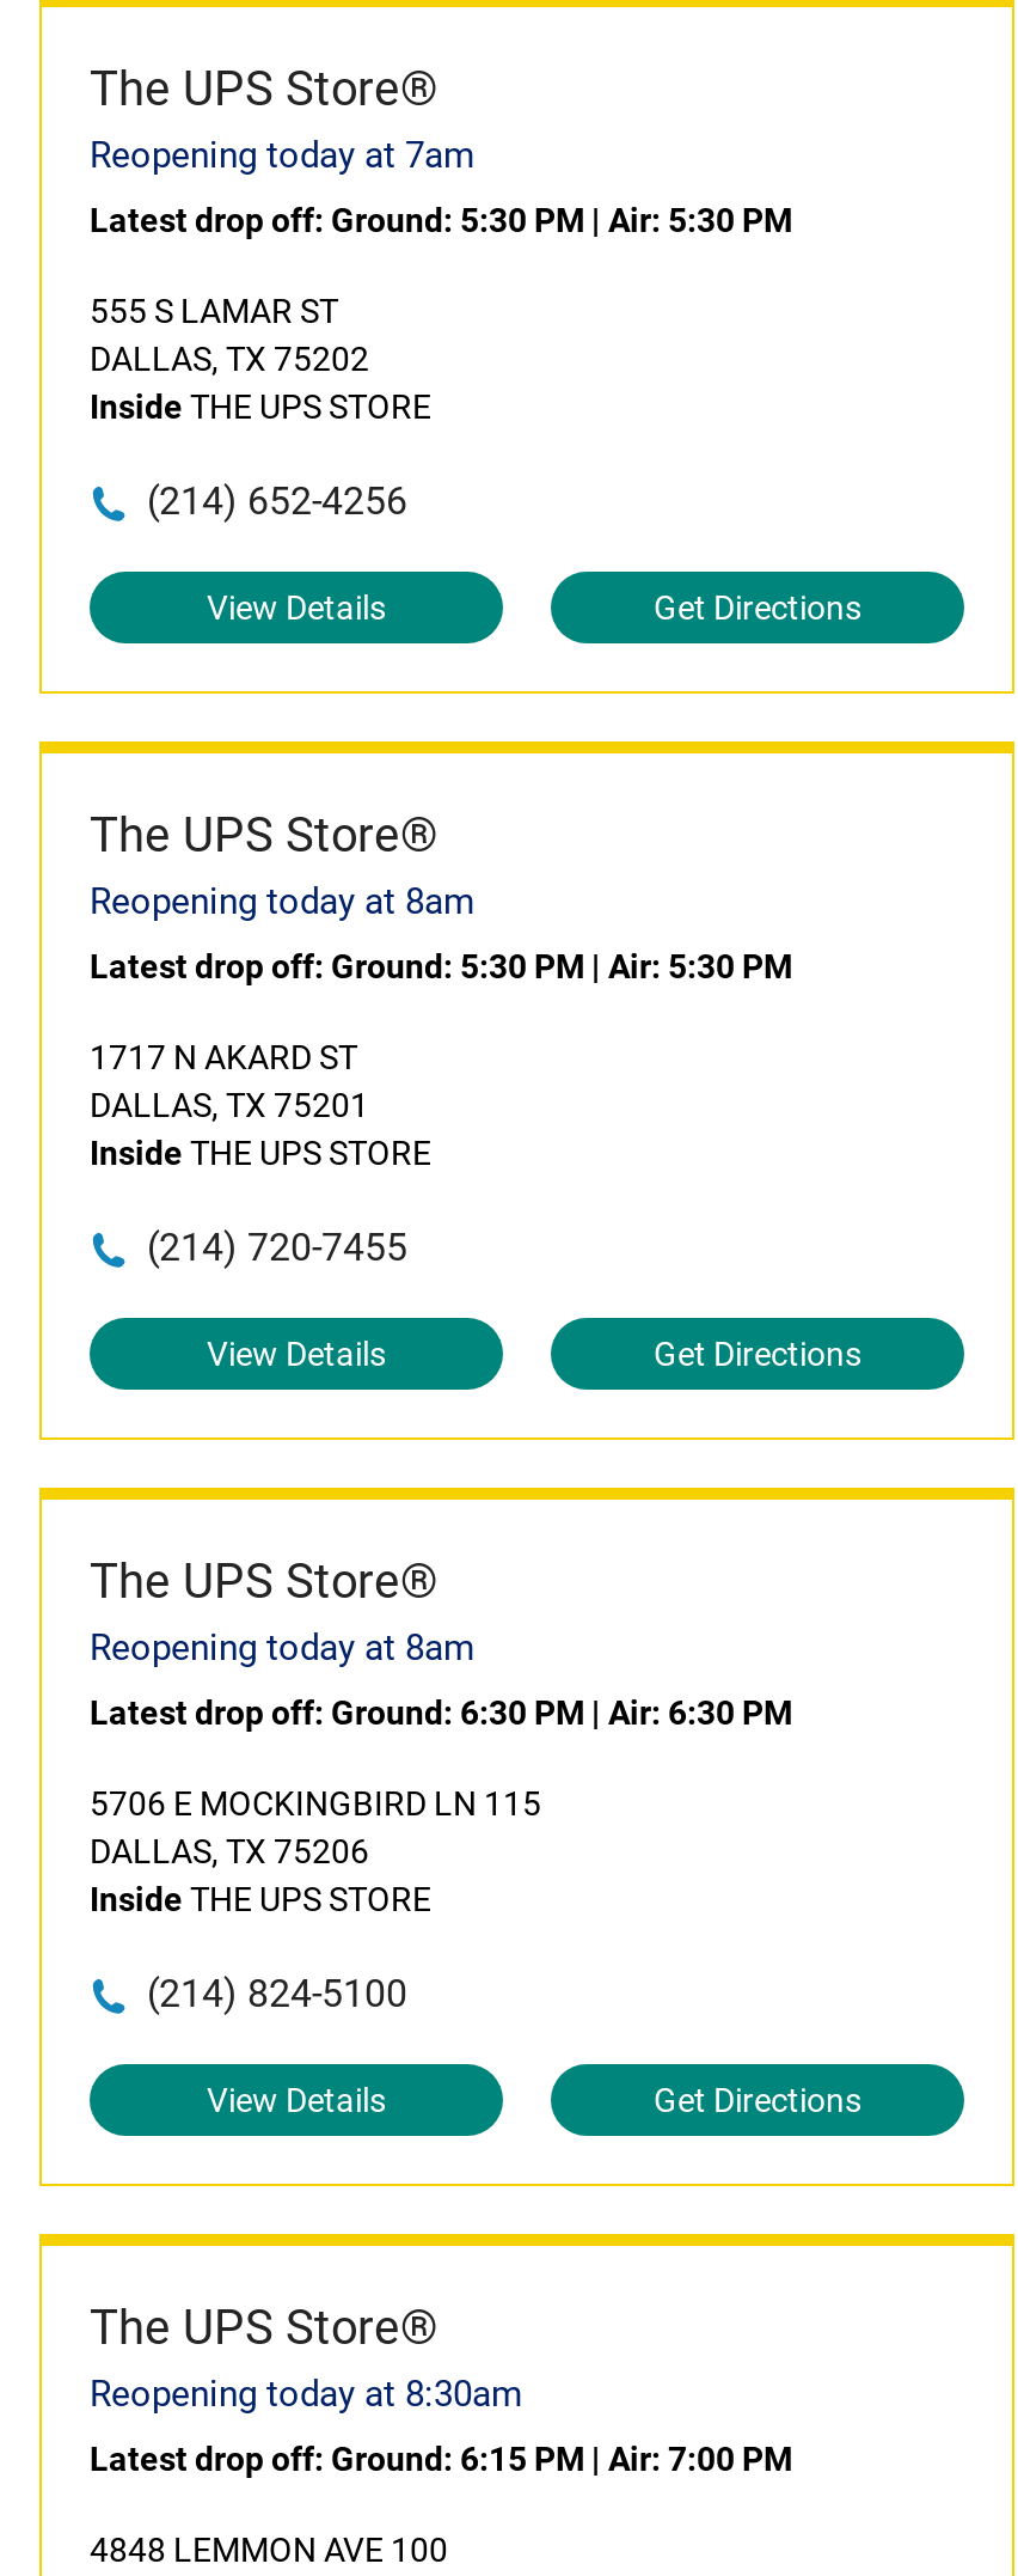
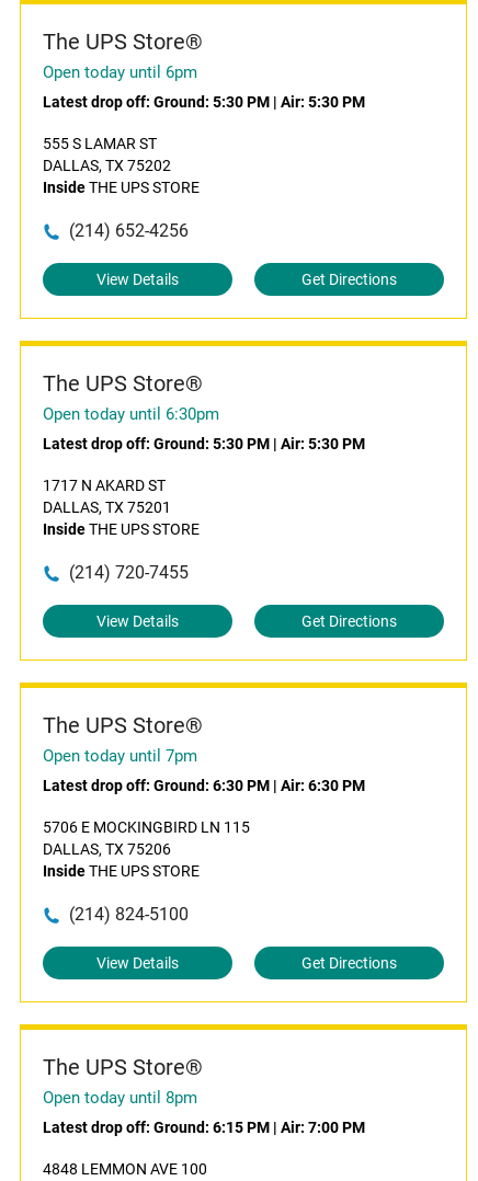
[90,134,474,177] Reopening today at 7am -> [43,62,197,82] Open today until 6pm
[90,880,474,923] Reopening today at 8am -> [43,404,219,424] Open today until 6:30pm
[90,1626,474,1669] Reopening today at 8am -> [43,746,197,766] Open today until 7pm
[90,2373,522,2416] Reopening today at 8:30am -> [43,1088,197,1108] Open today until 8pm

